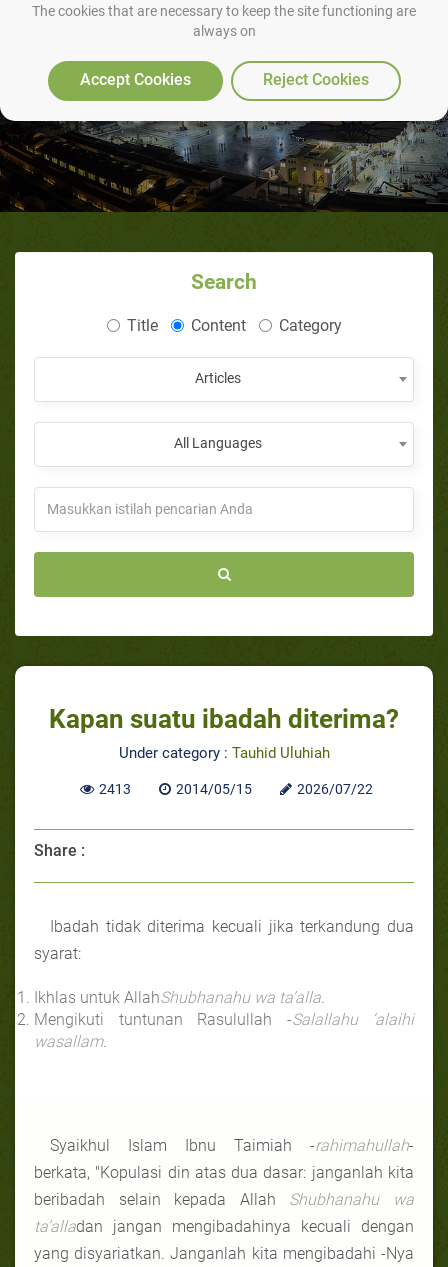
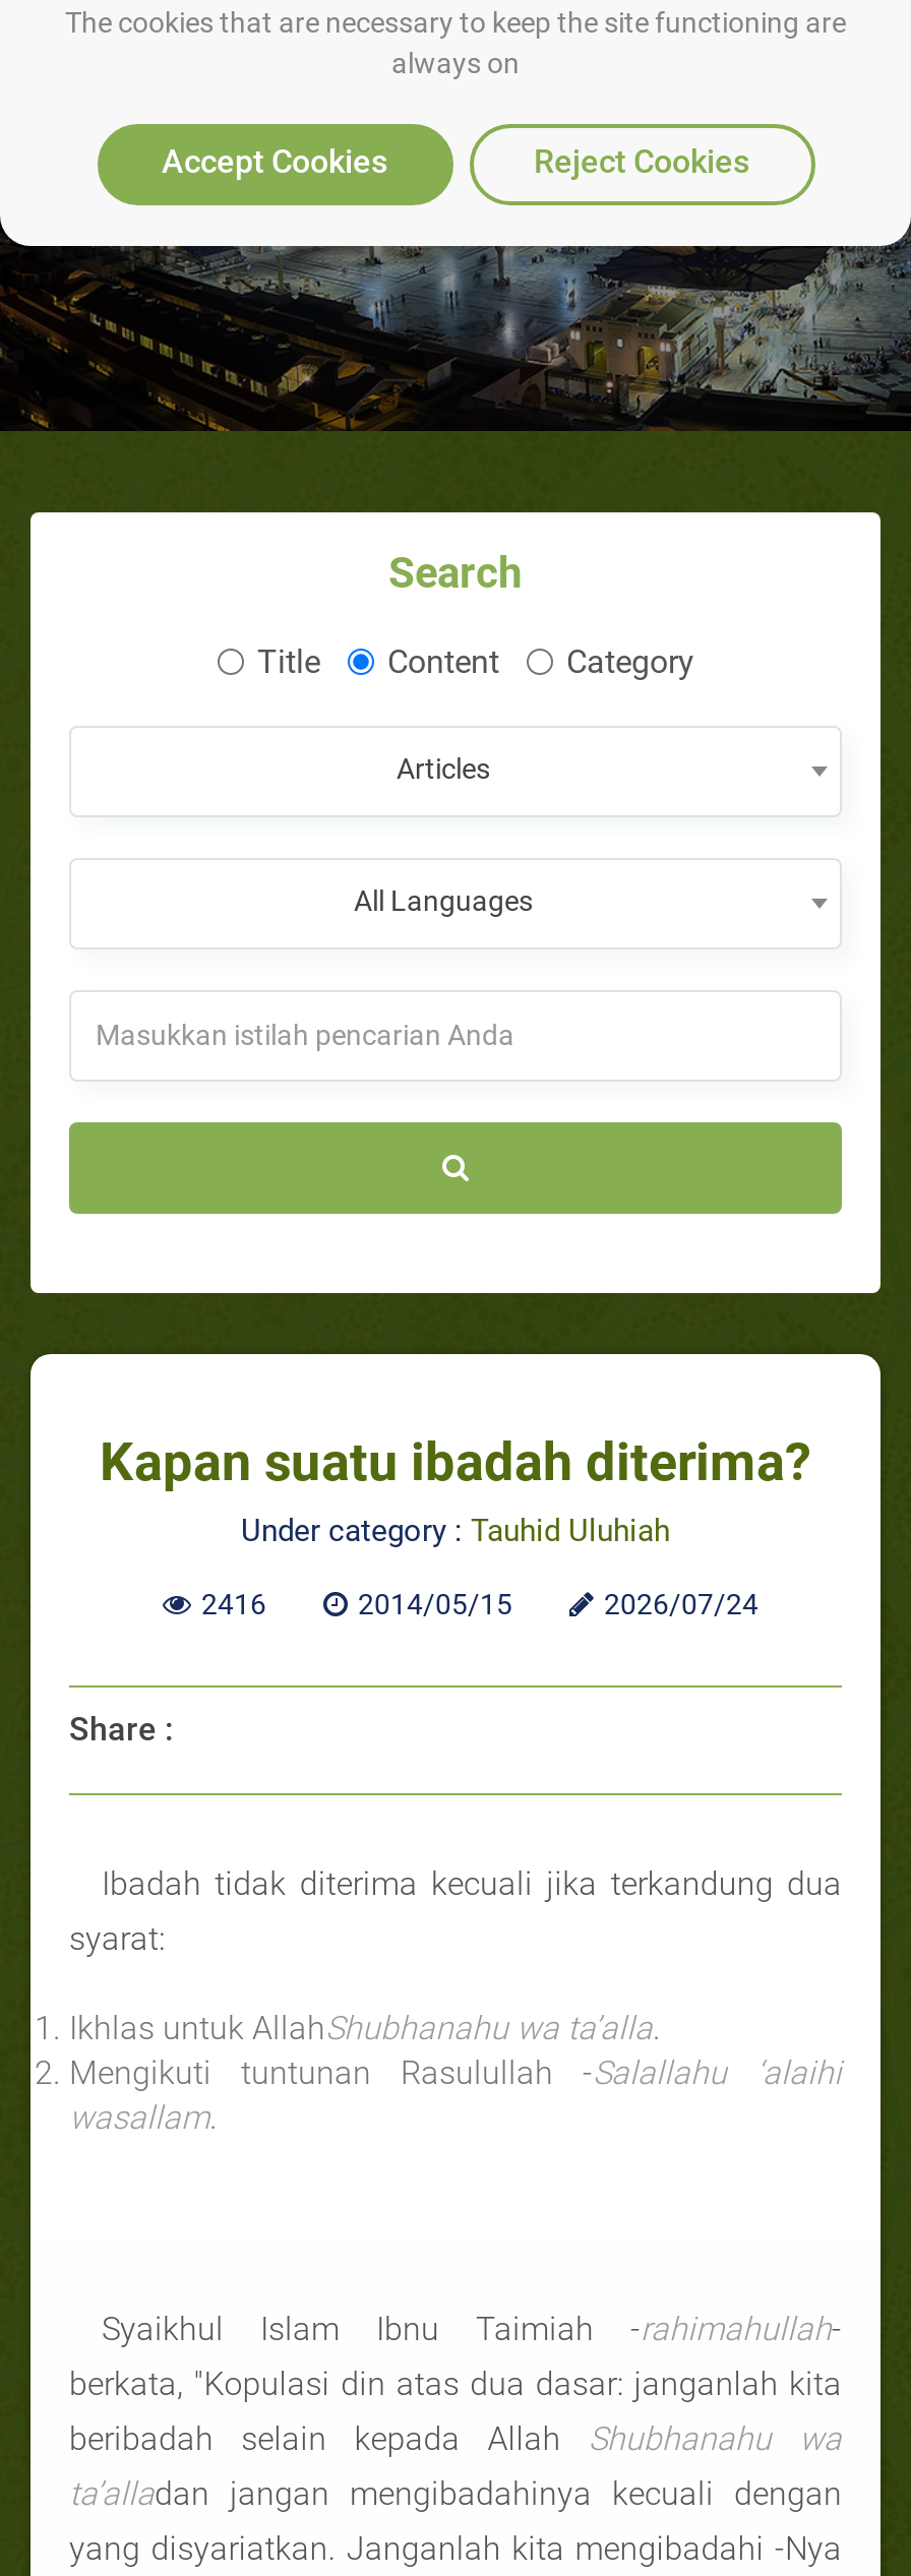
[99,781,131,797] 2413 -> [201,1587,266,1620] 2416
[297,781,373,797] 2026/07/22 -> [604,1587,758,1620] 2026/07/24

